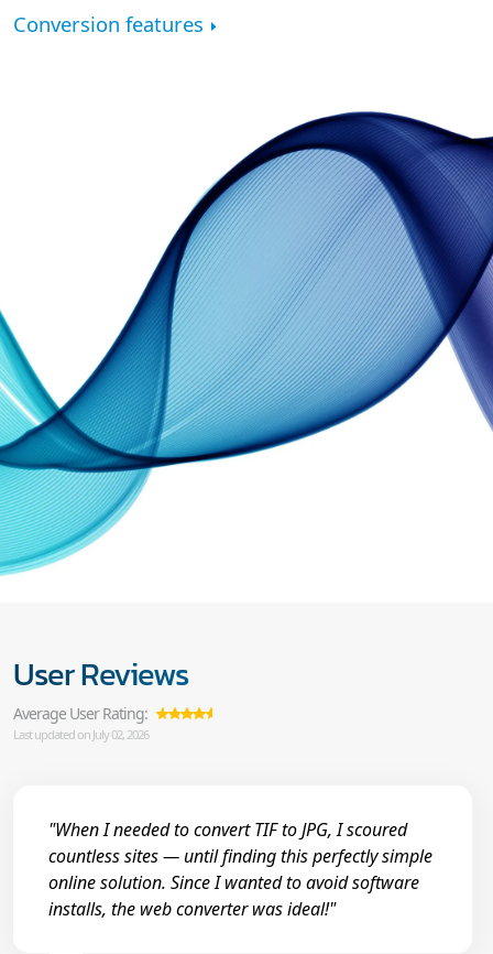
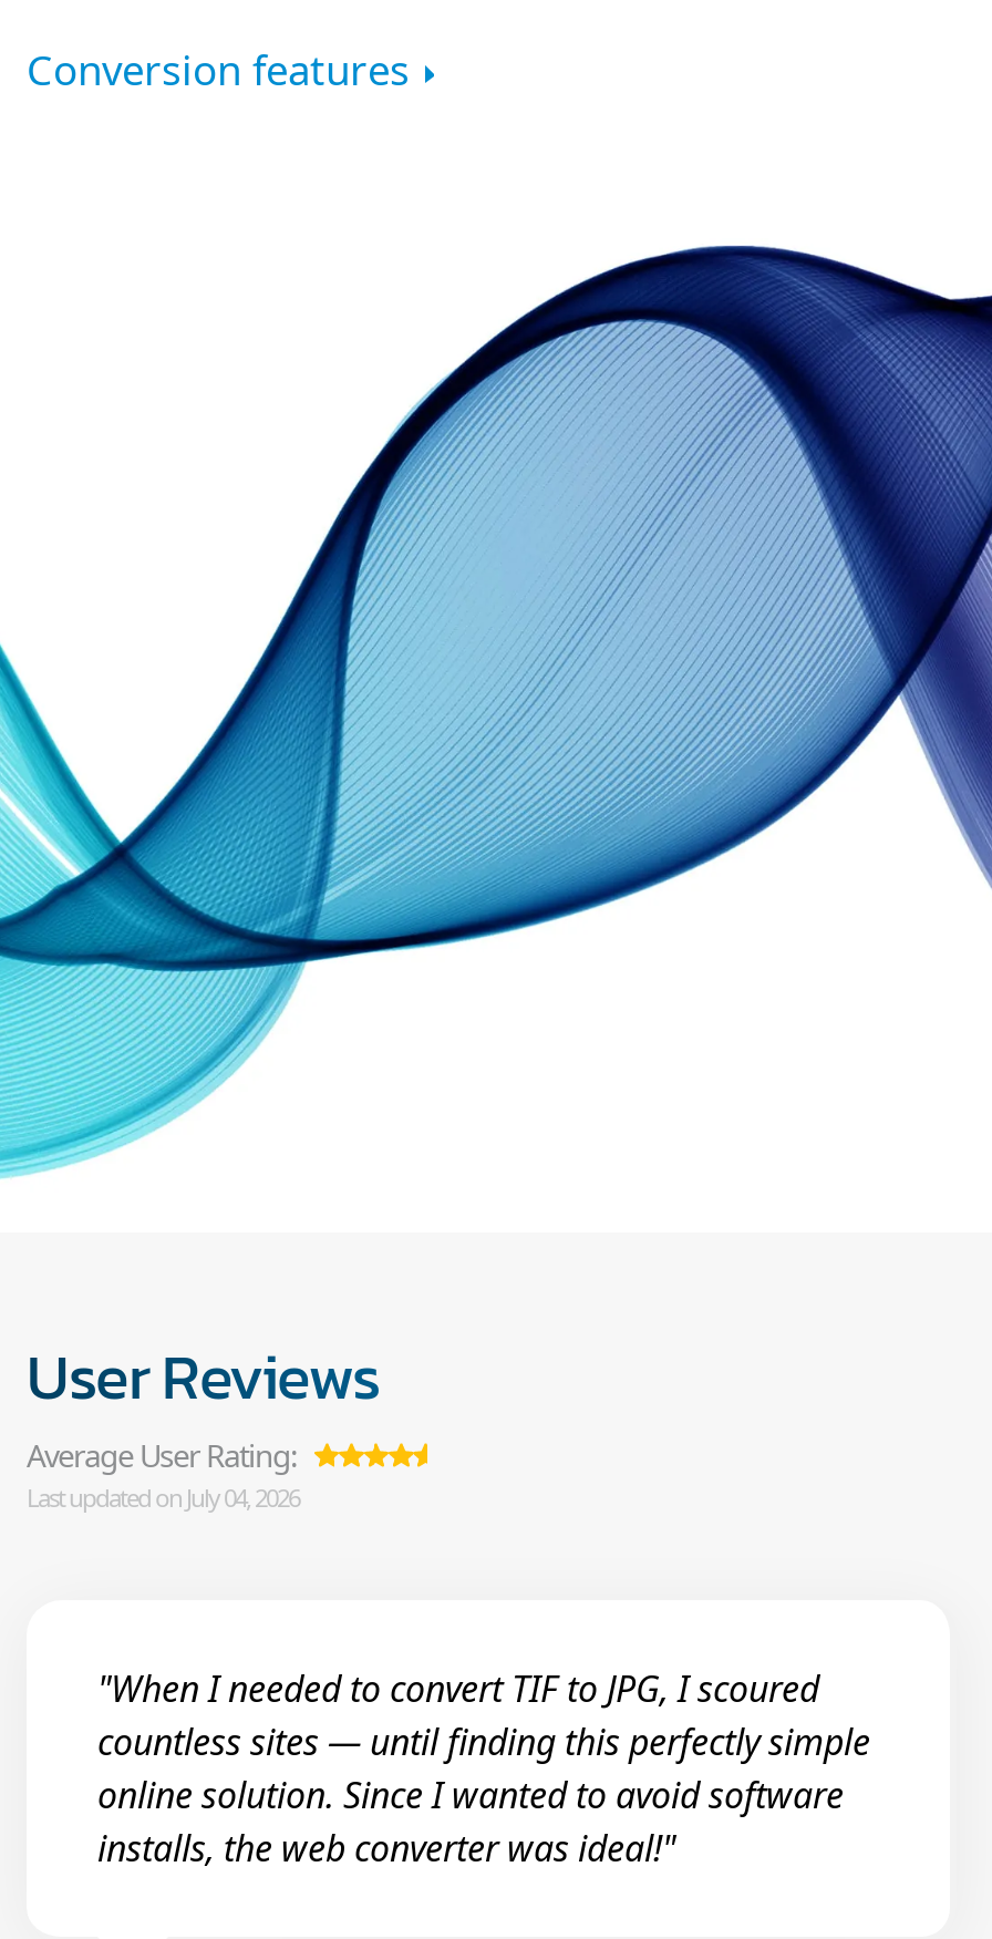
[13,726,149,742] Last updated on July 02, 2026 -> [27,1480,299,1513] Last updated on July 04, 2026

